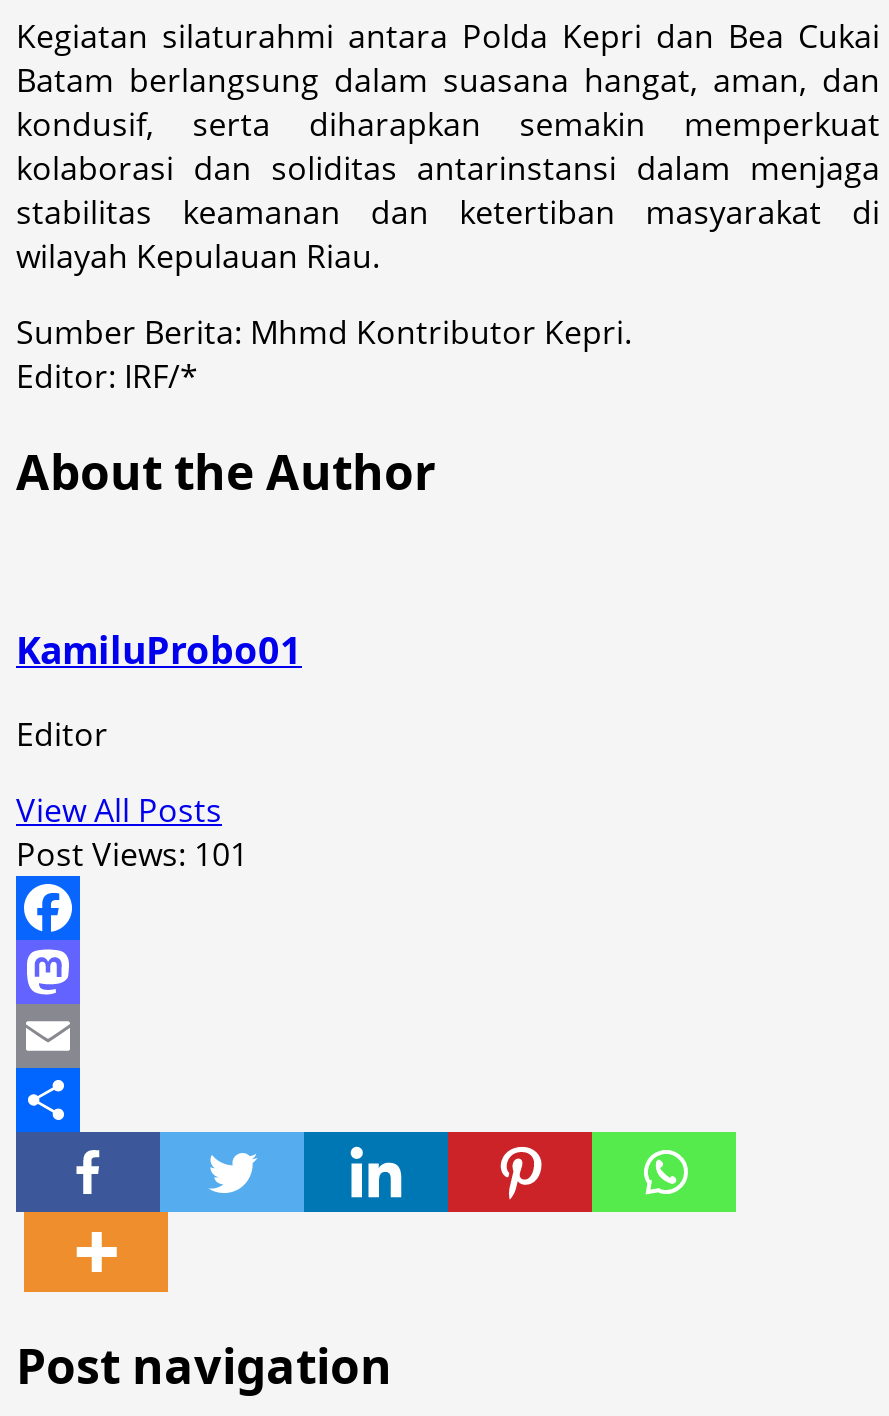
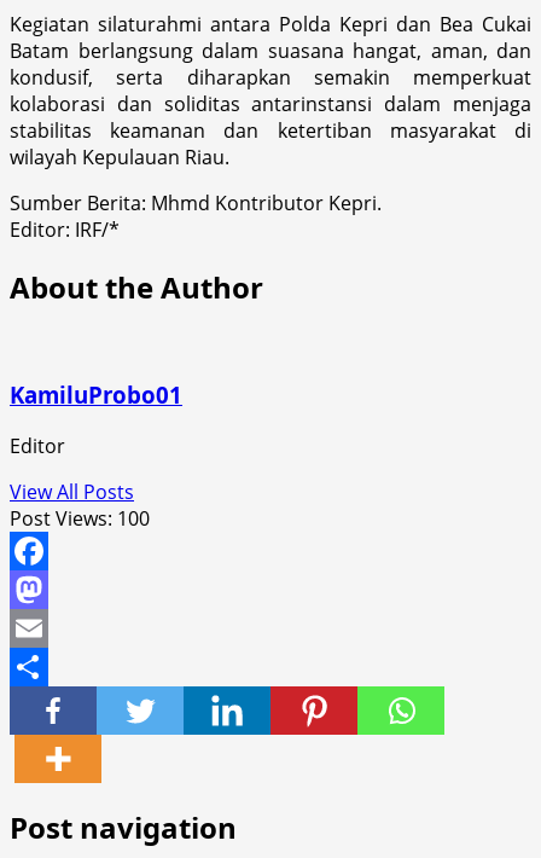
[16,832,248,876] Post Views: 101 -> [10,505,150,532] Post Views: 100

